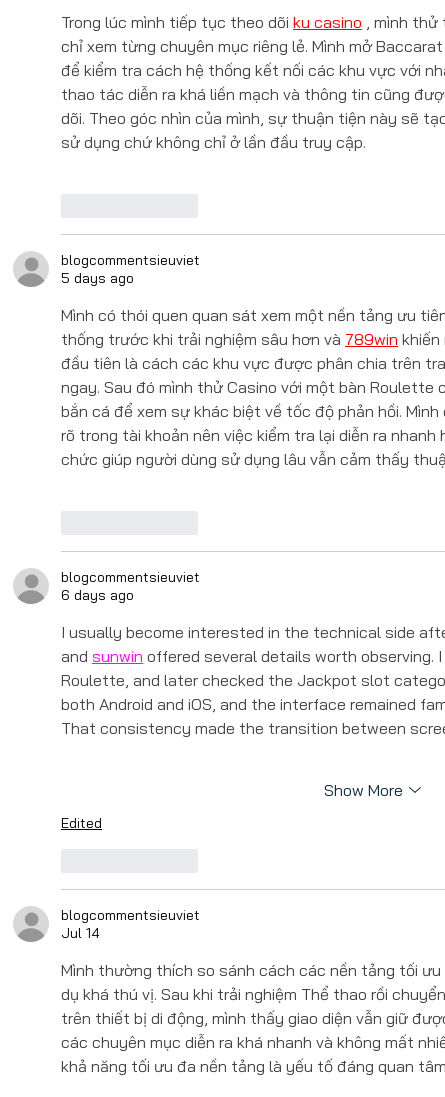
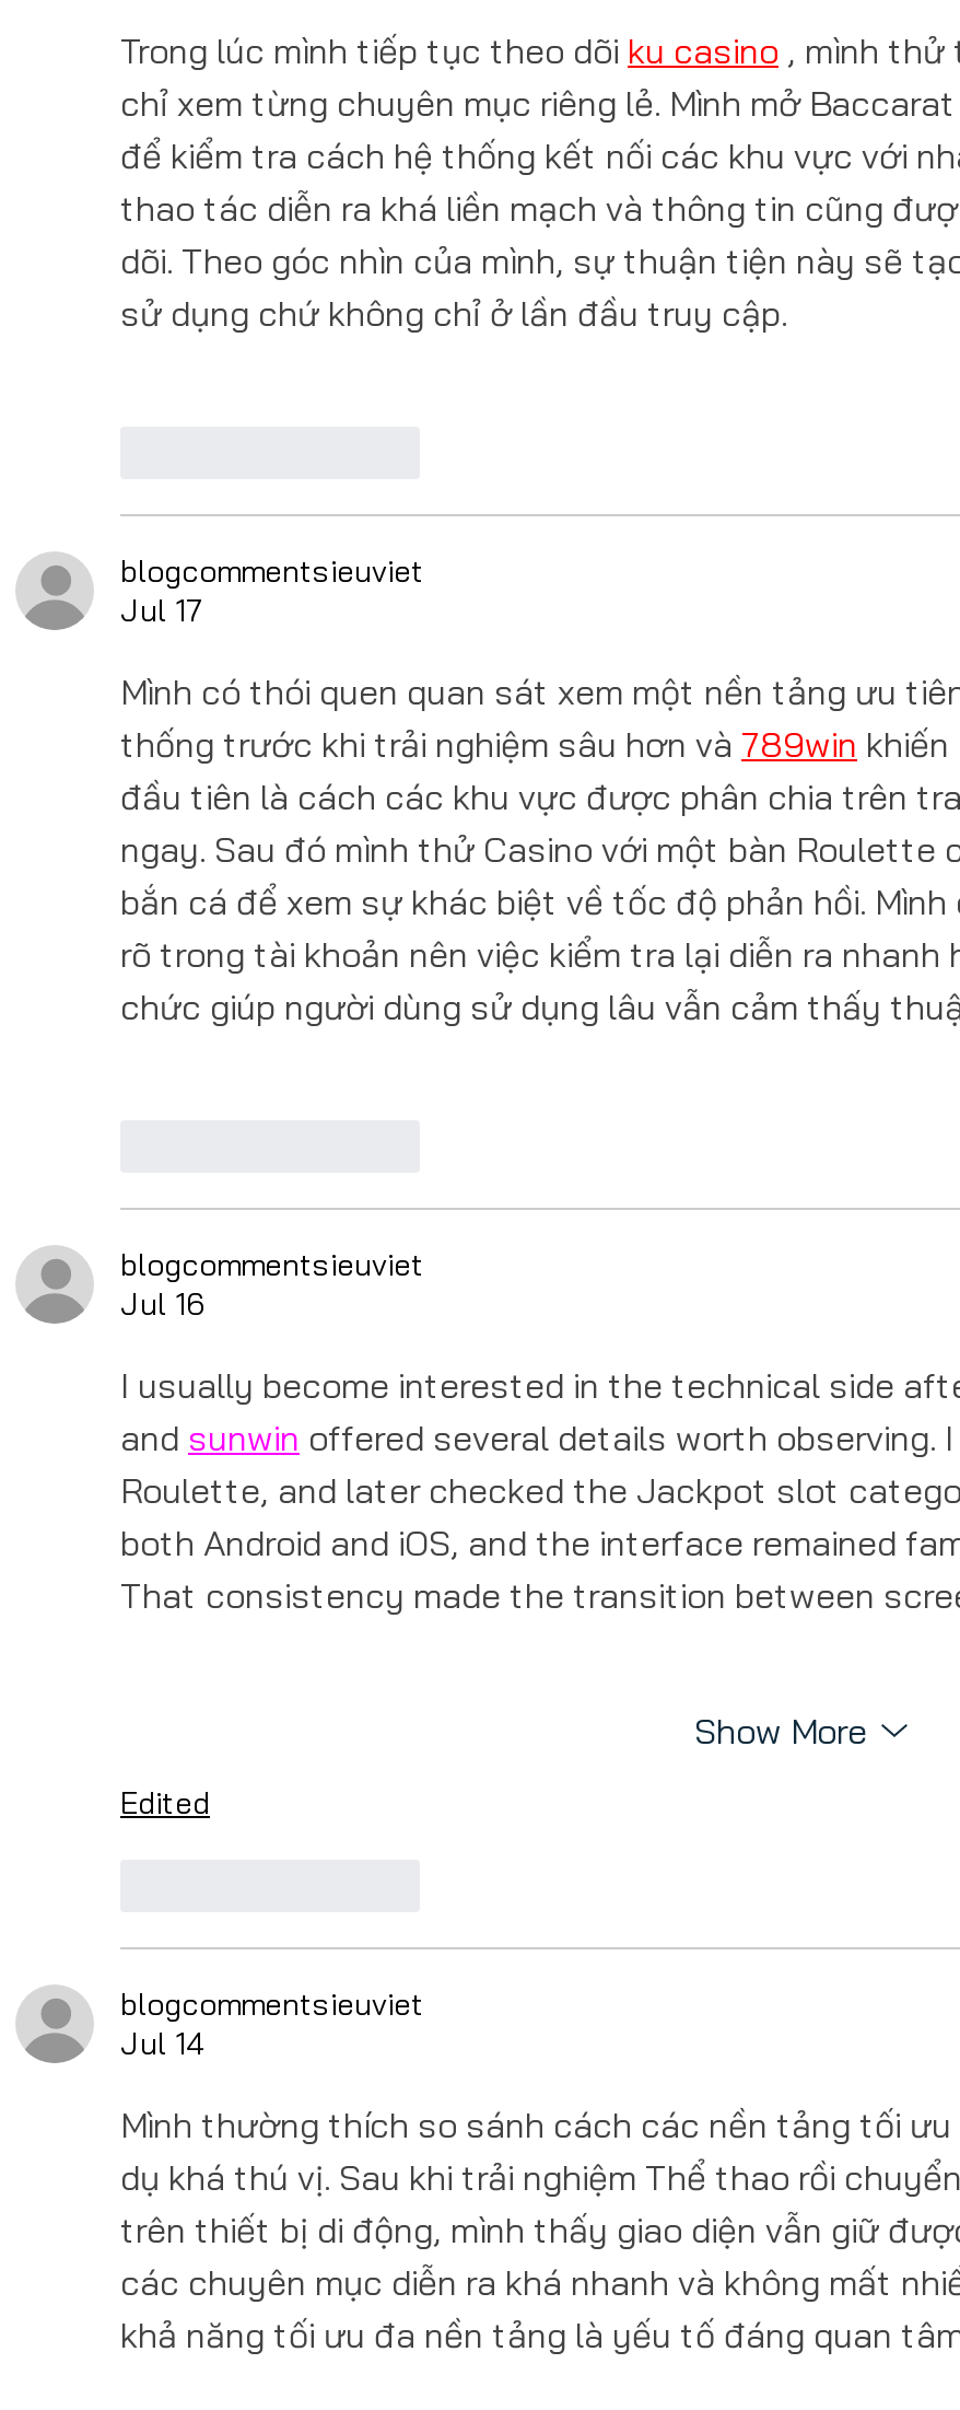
[61,268,134,286] 5 days ago -> [120,590,201,629] Jul 17
[61,585,134,603] 6 days ago -> [120,1283,206,1323] Jul 16

